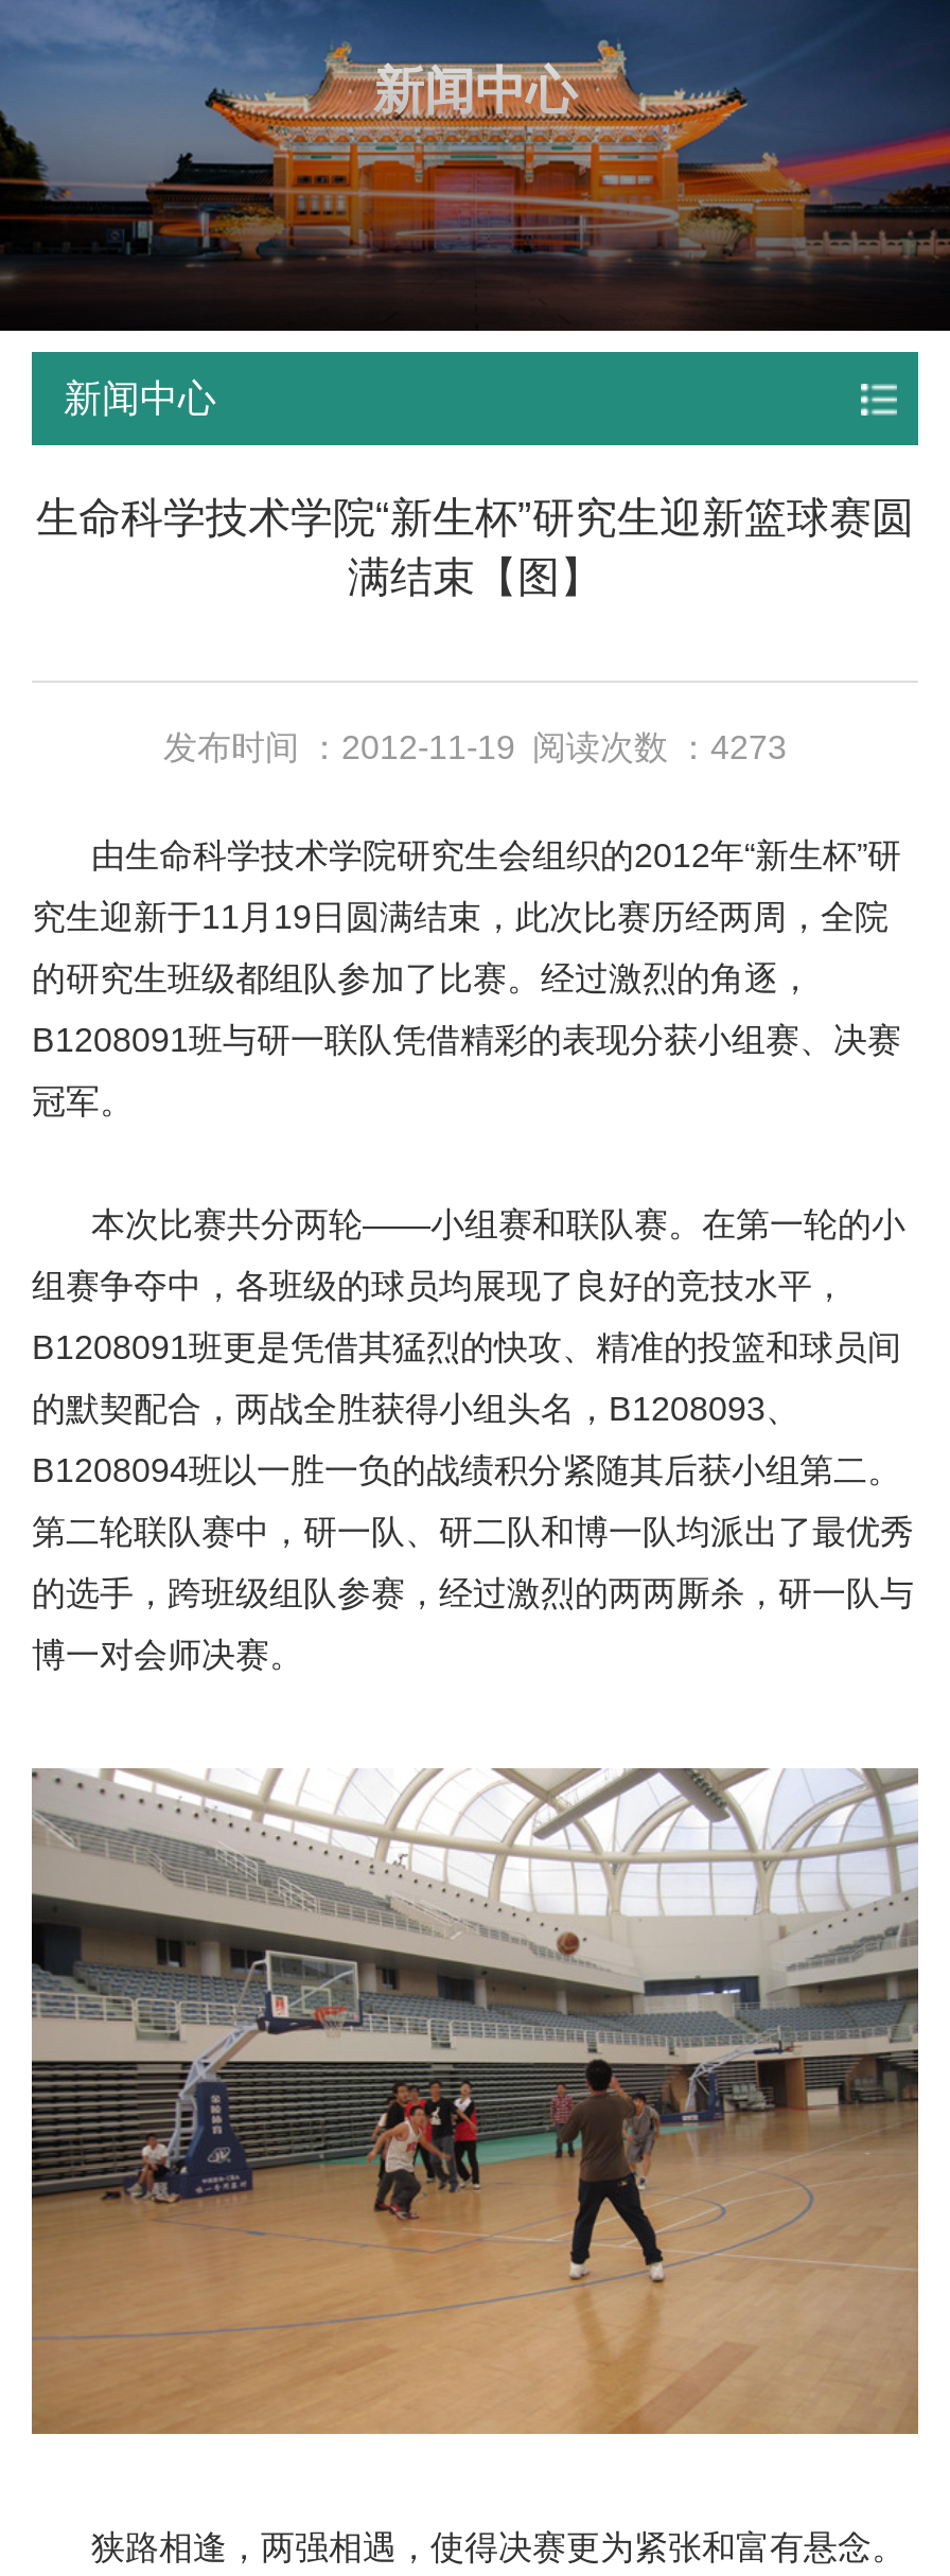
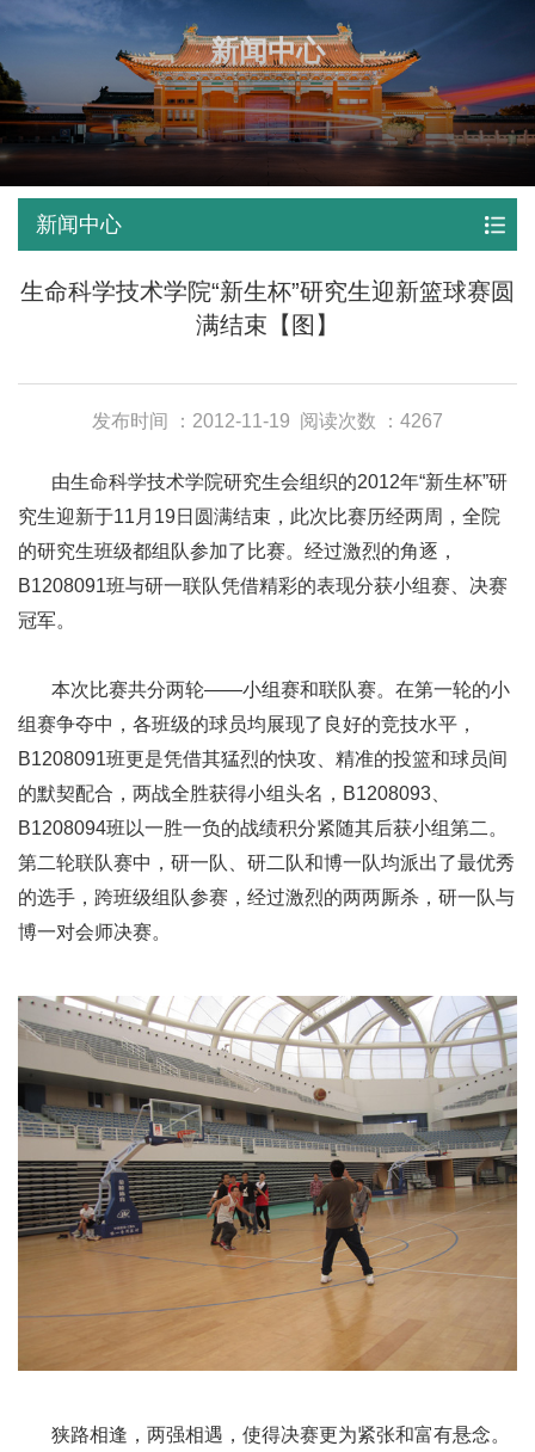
[163,730,787,766] 发布时间 ：2012-11-19 阅读次数 ：4273 -> [92,411,443,431] 发布时间 ：2012-11-19 阅读次数 ：4267

